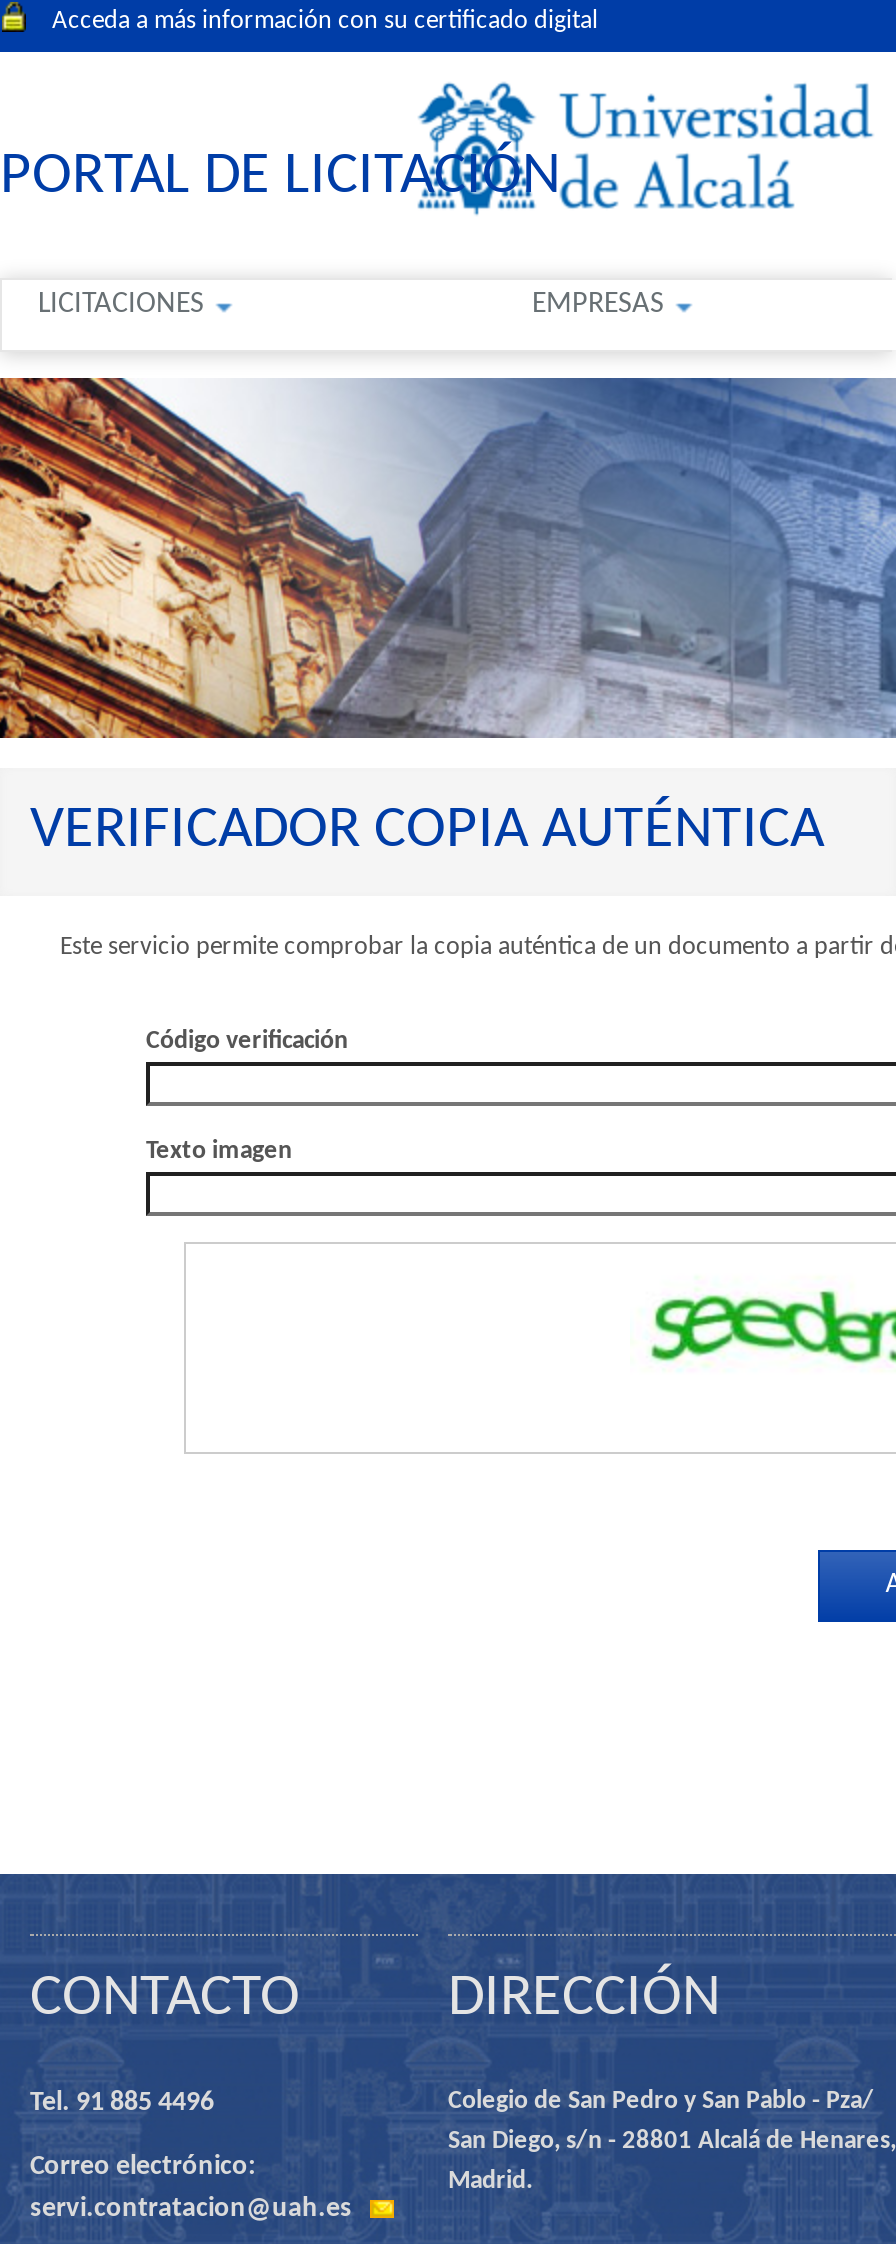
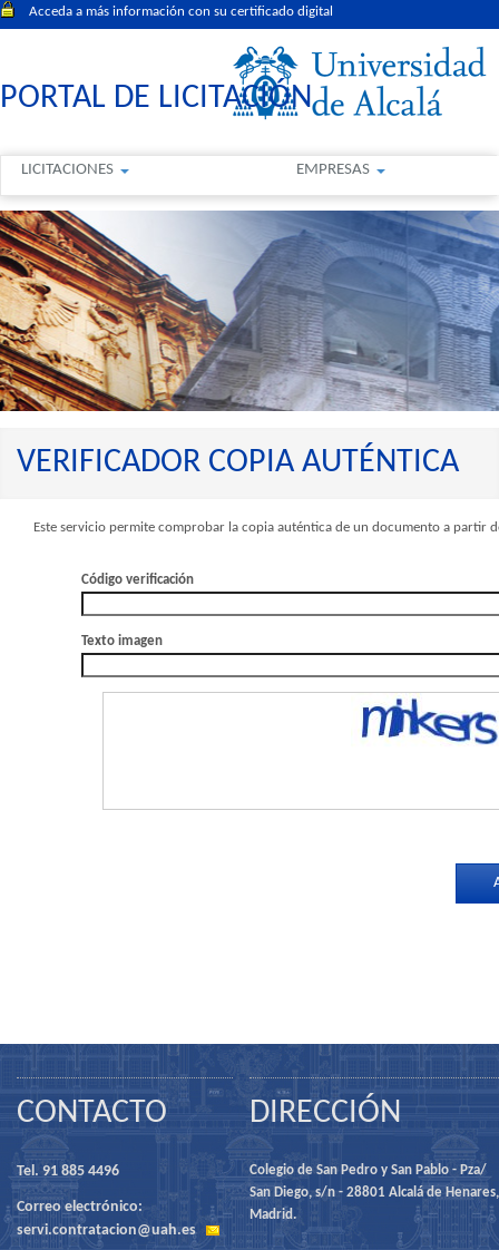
[650,1254,890,1364] [image] -> [361,697,496,759] [image]

